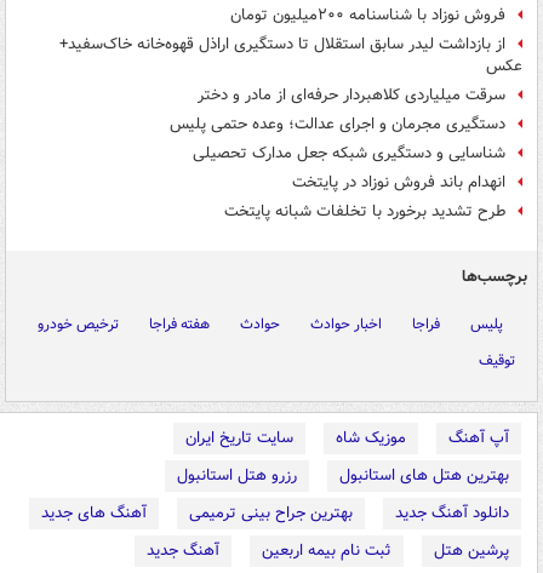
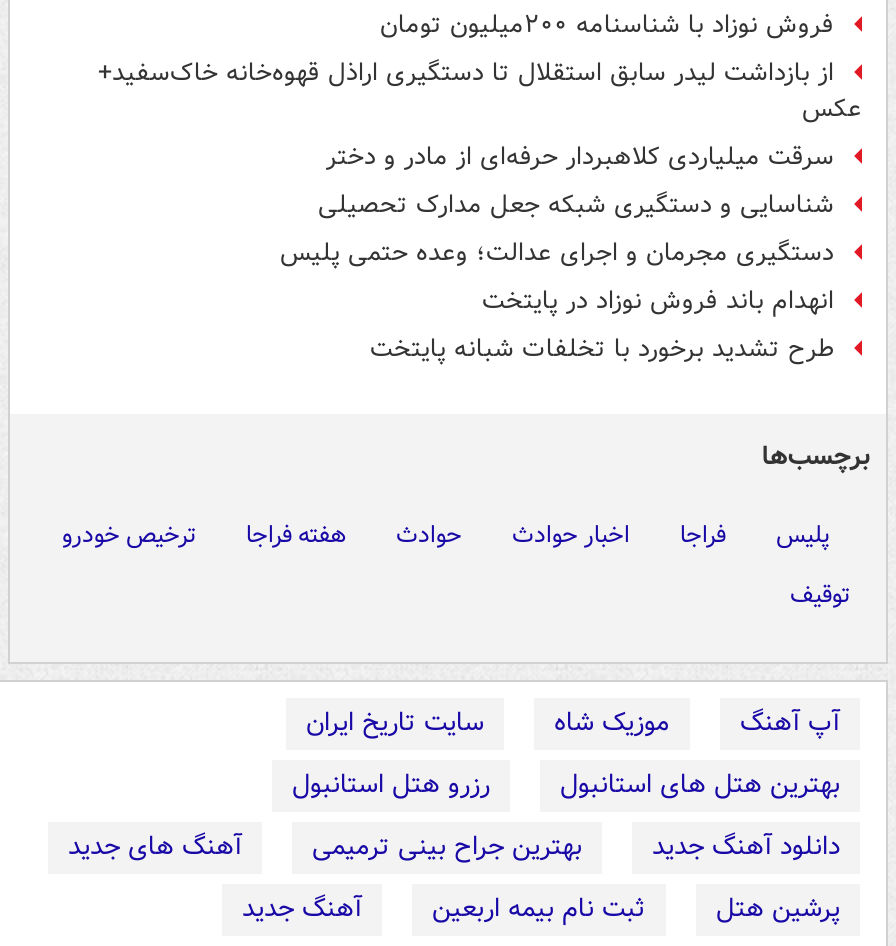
moved [170,113,505,136] -> [280,234,834,272]: دستگیری مجرمان و اجرای عدالت؛ وعده حتمی پلیس
moved [193,142,505,165] -> [318,186,834,224]: شناسایی و دستگیری شبکه جعل مدارک تحصیلی

